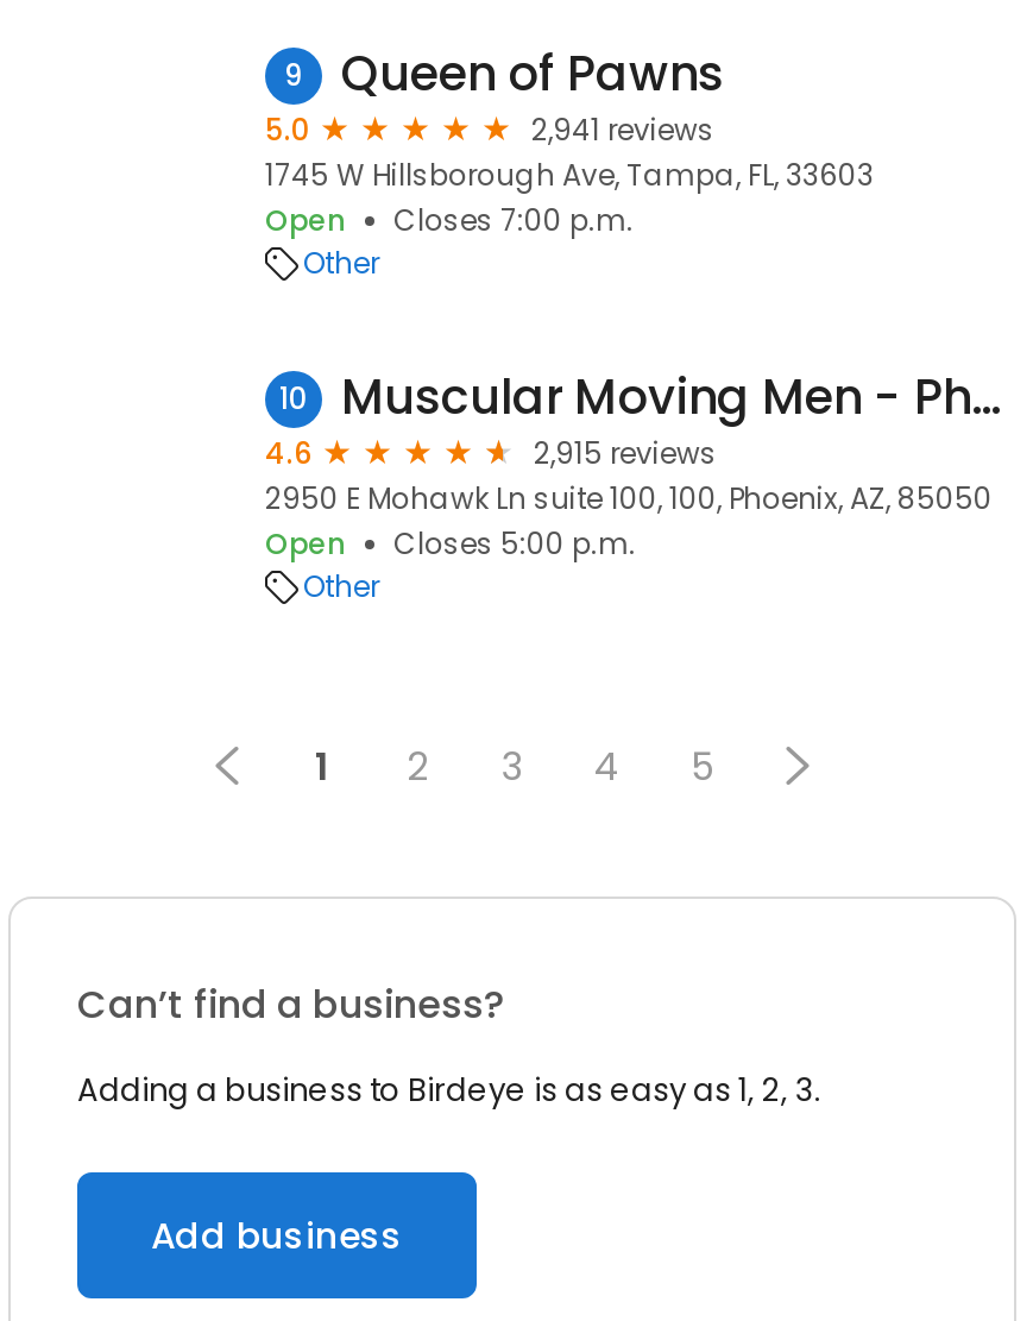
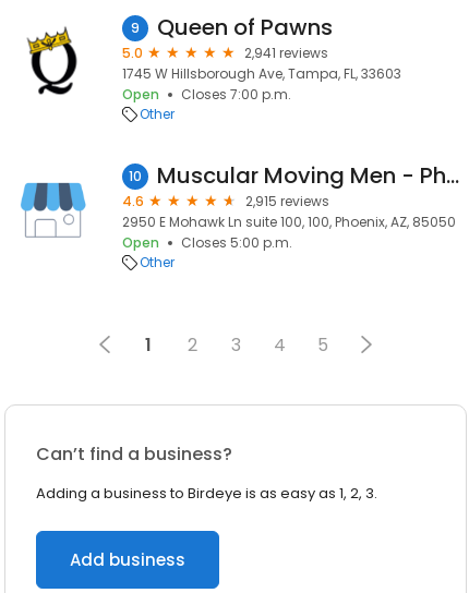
none -> [26,26,79,96] [image]
none -> [20,182,86,238] [image]

